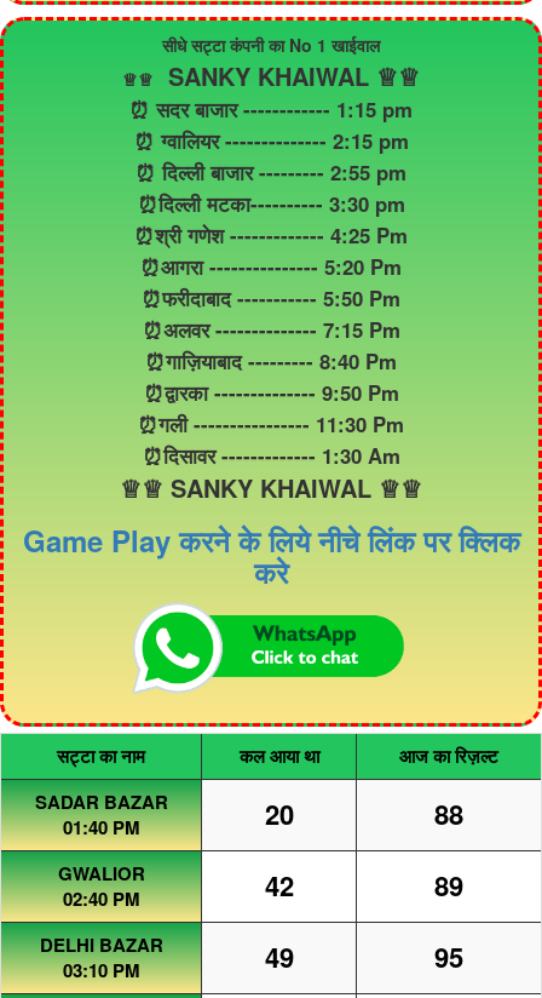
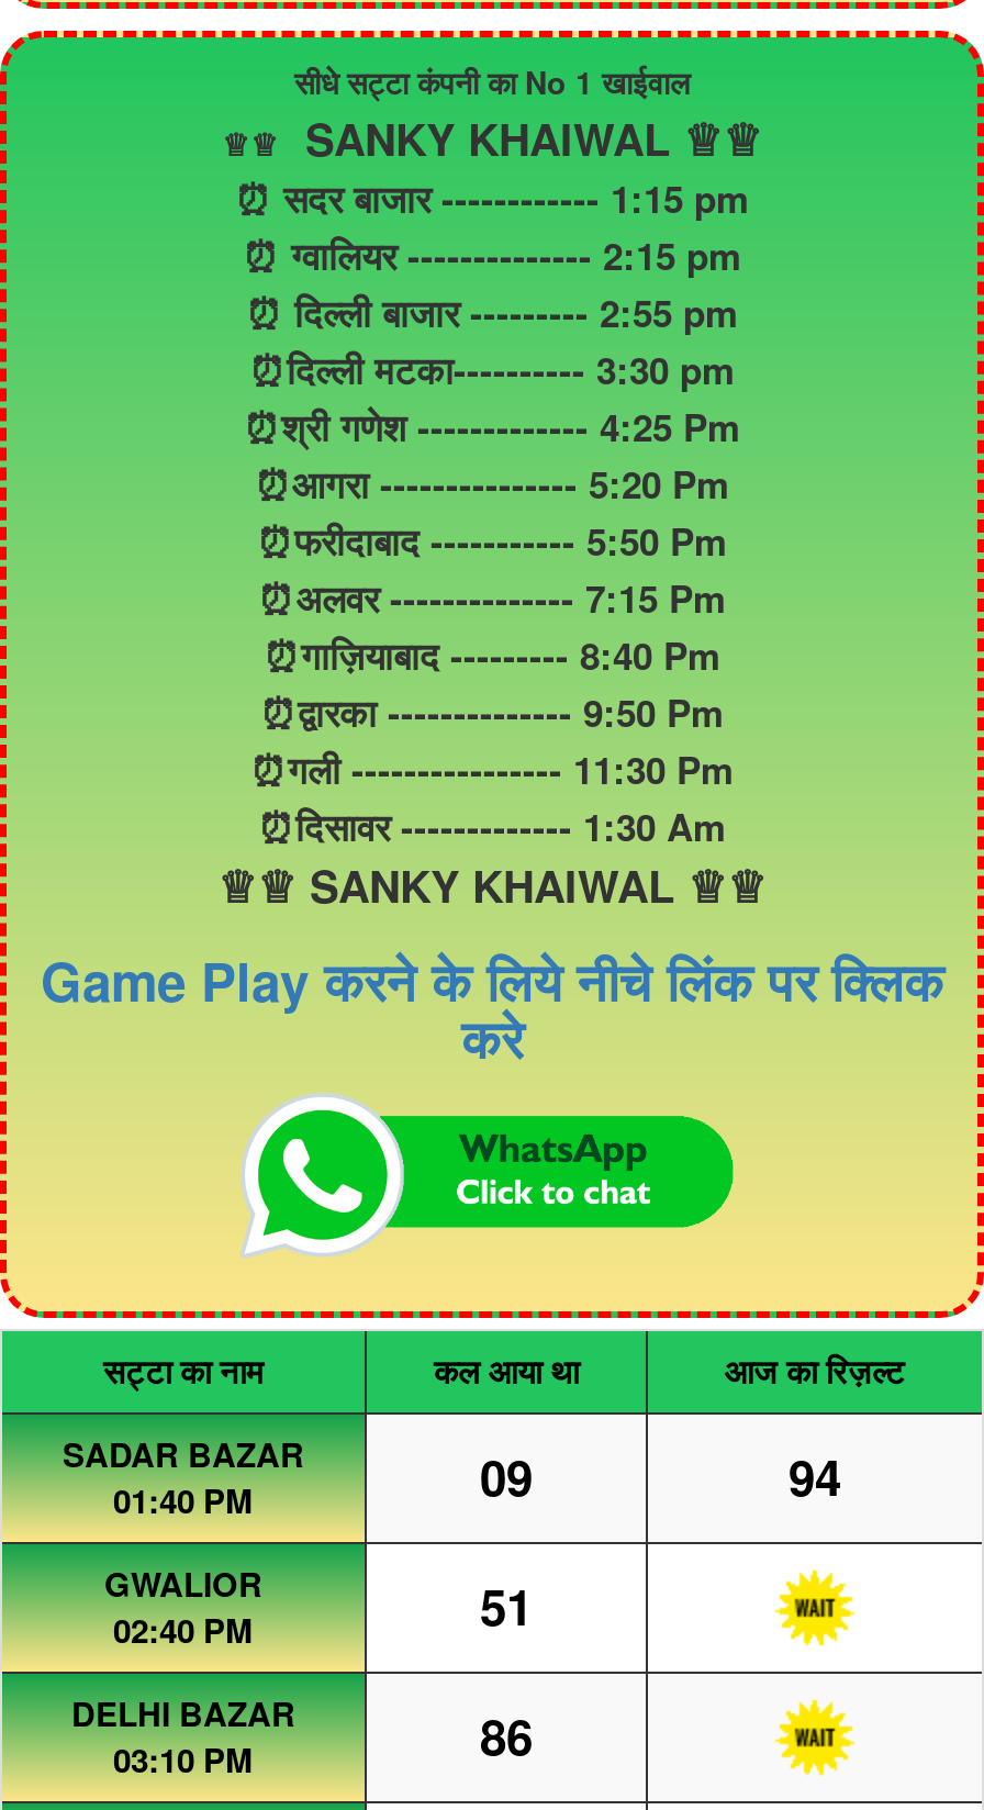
[264,795,293,833] 20 -> [480,1441,533,1511] 09
[434,795,463,833] 88 -> [789,1441,841,1511] 94
[264,866,463,905] 42 | 89 -> [480,1571,533,1641] 51
[264,937,463,976] 49 | 95 -> [480,1700,533,1770] 86

